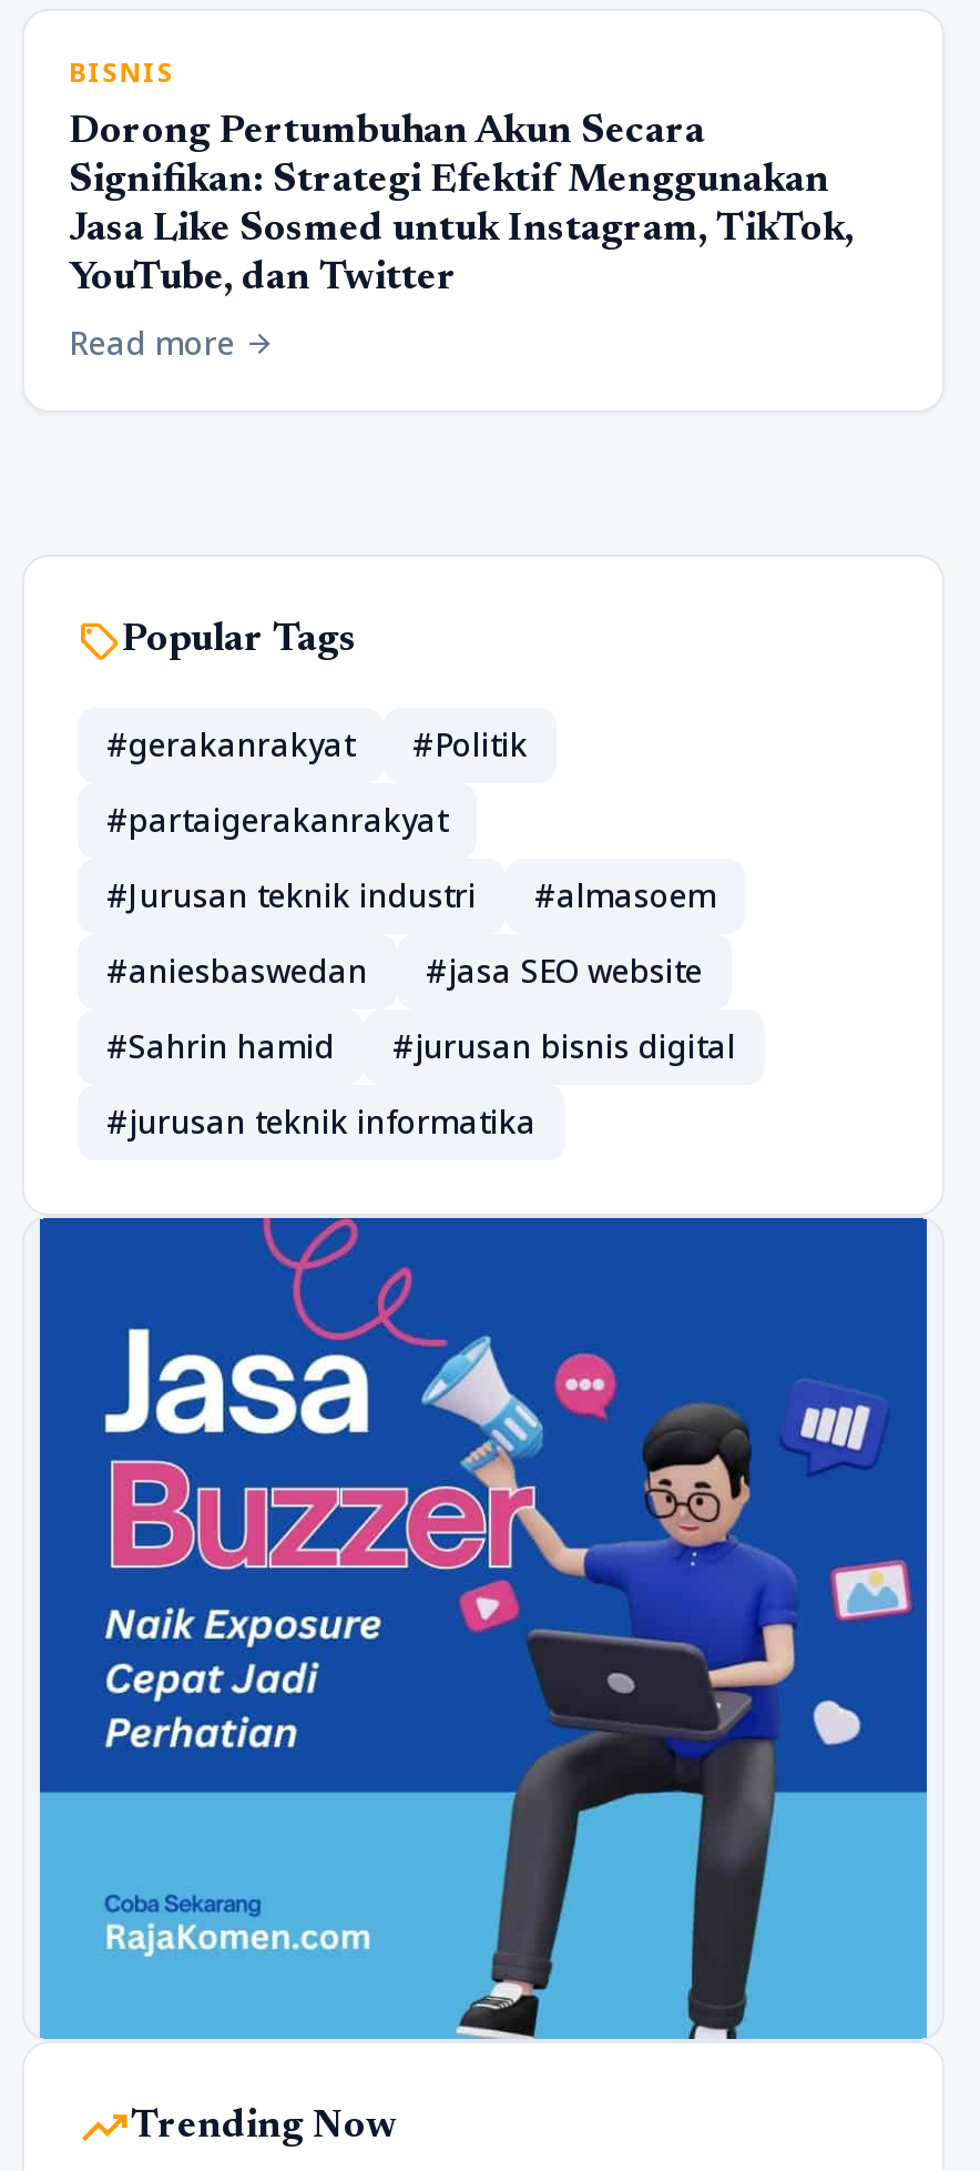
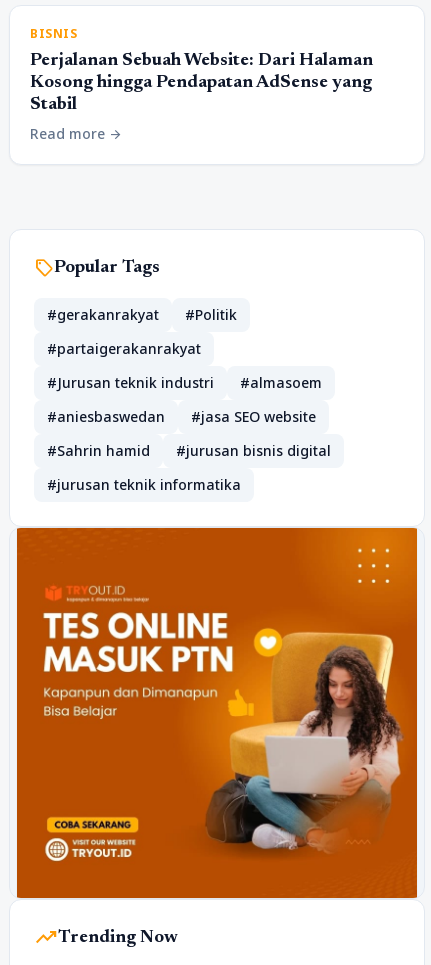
[69,113,854,300] Dorong Pertumbuhan Akun Secara | Signifikan: Strategi Efektif Menggunakan | Jasa Like Sosmed untuk Instagram, TikTok, | YouTube, dan Twitter -> [30,52,373,114] Perjalanan Sebuah Website: Dari Halaman | Kosong hingga Pendapatan AdSense yang | Stabil
[38,1216,929,2041] [image] -> [16,527,418,899] [image]

